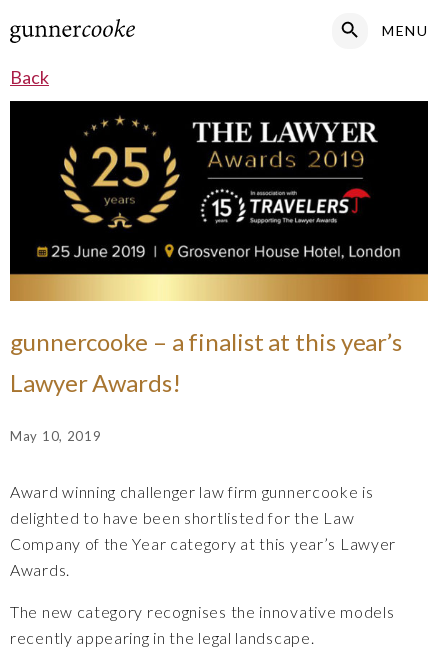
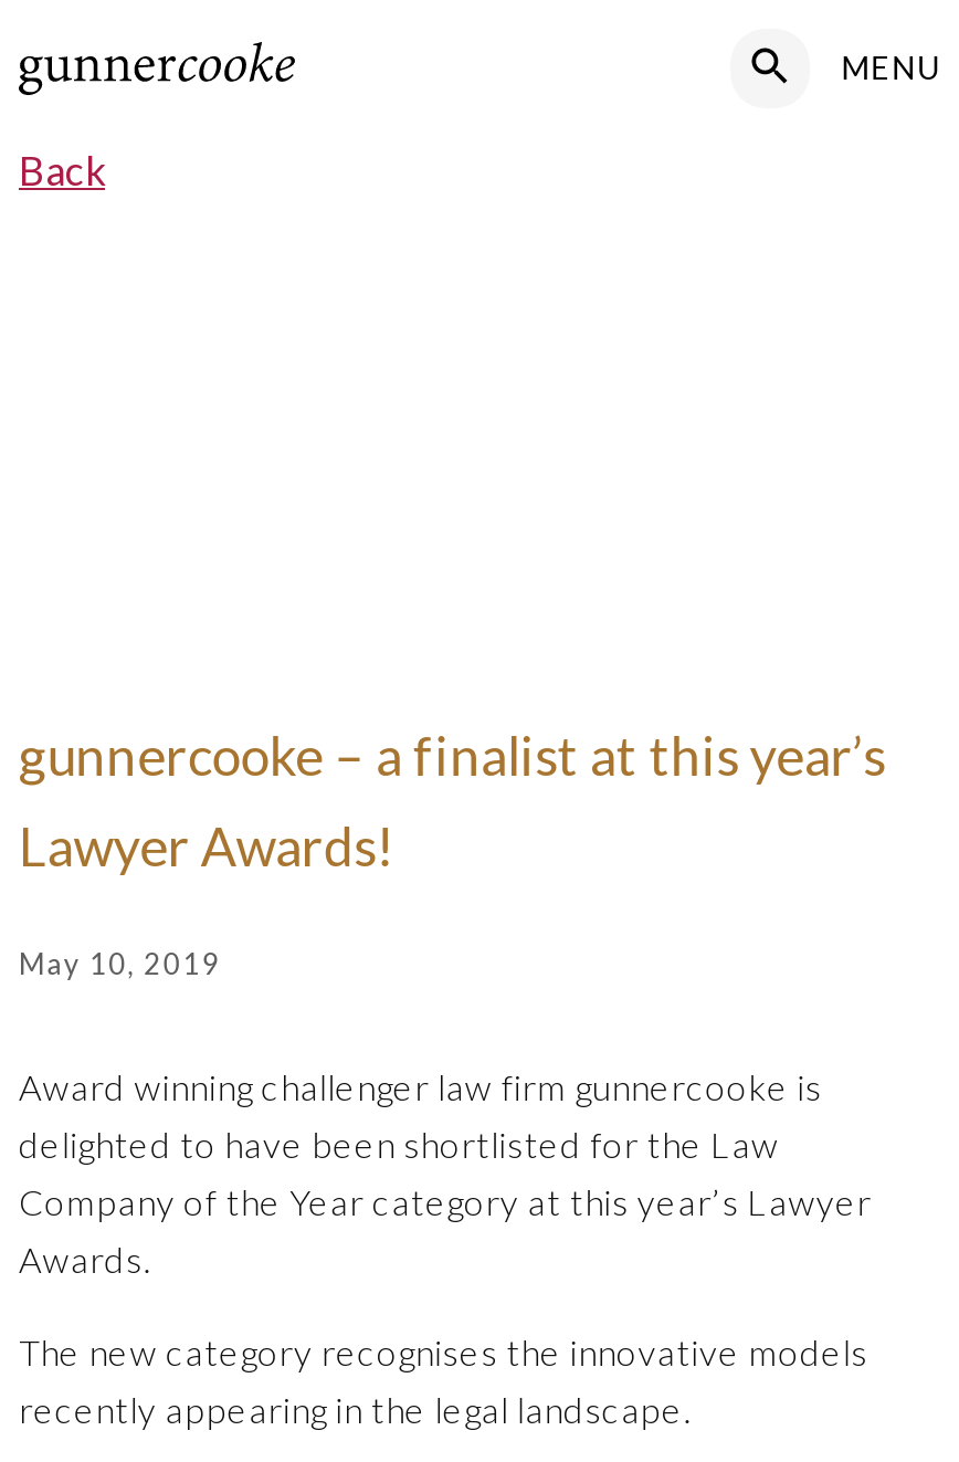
[9,100,429,302] [image] -> none

